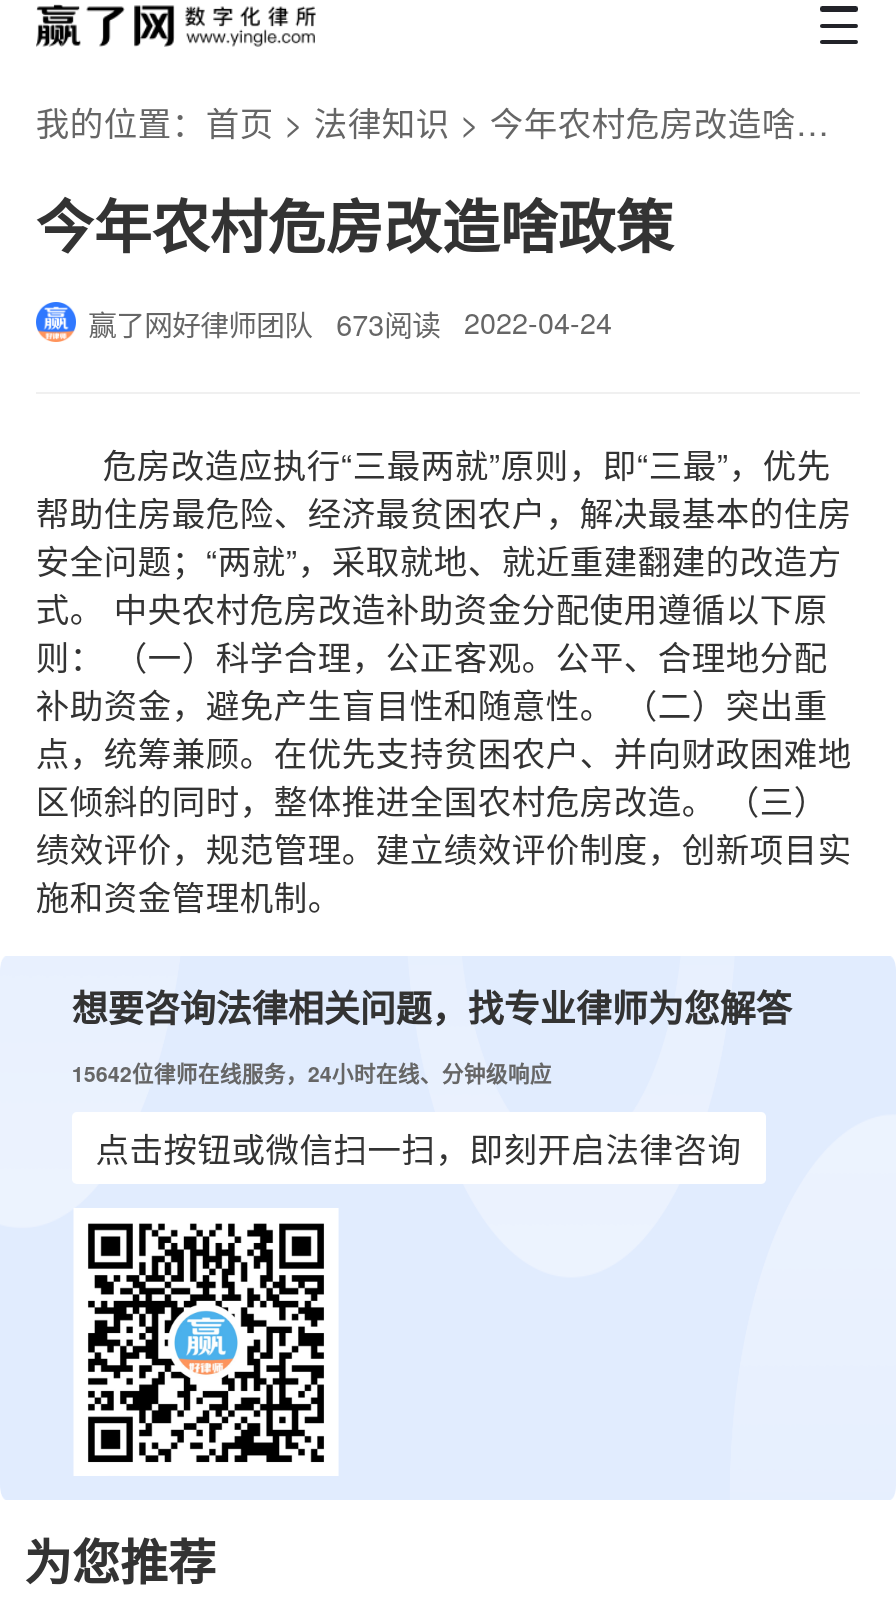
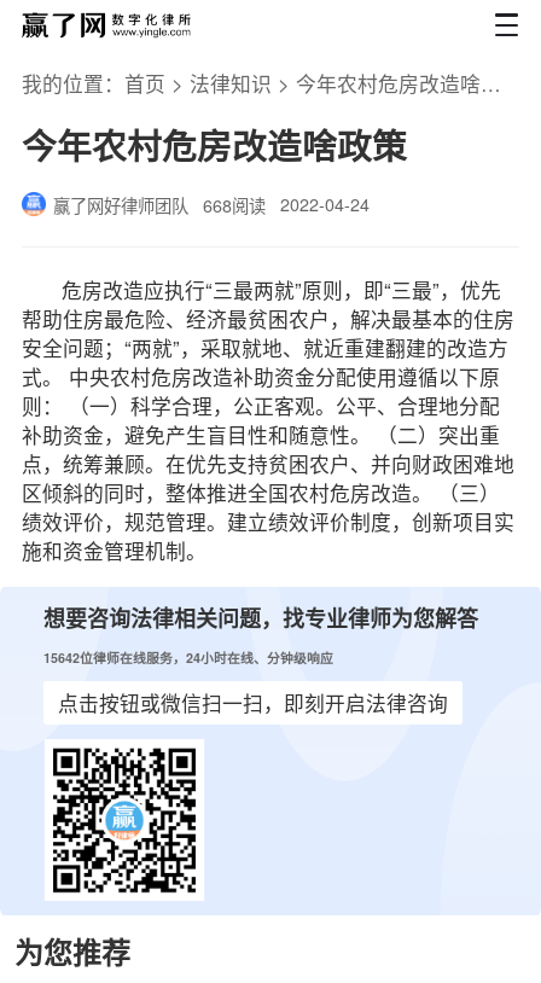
[88,302,612,343] 赢了网好律师团队 673阅读 2022-04-24 -> [53,192,370,217] 赢了网好律师团队 668阅读 2022-04-24

